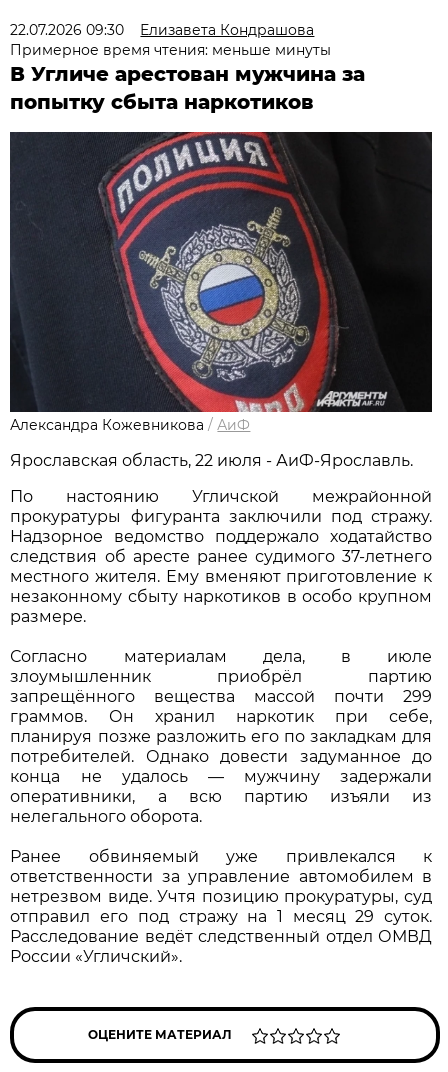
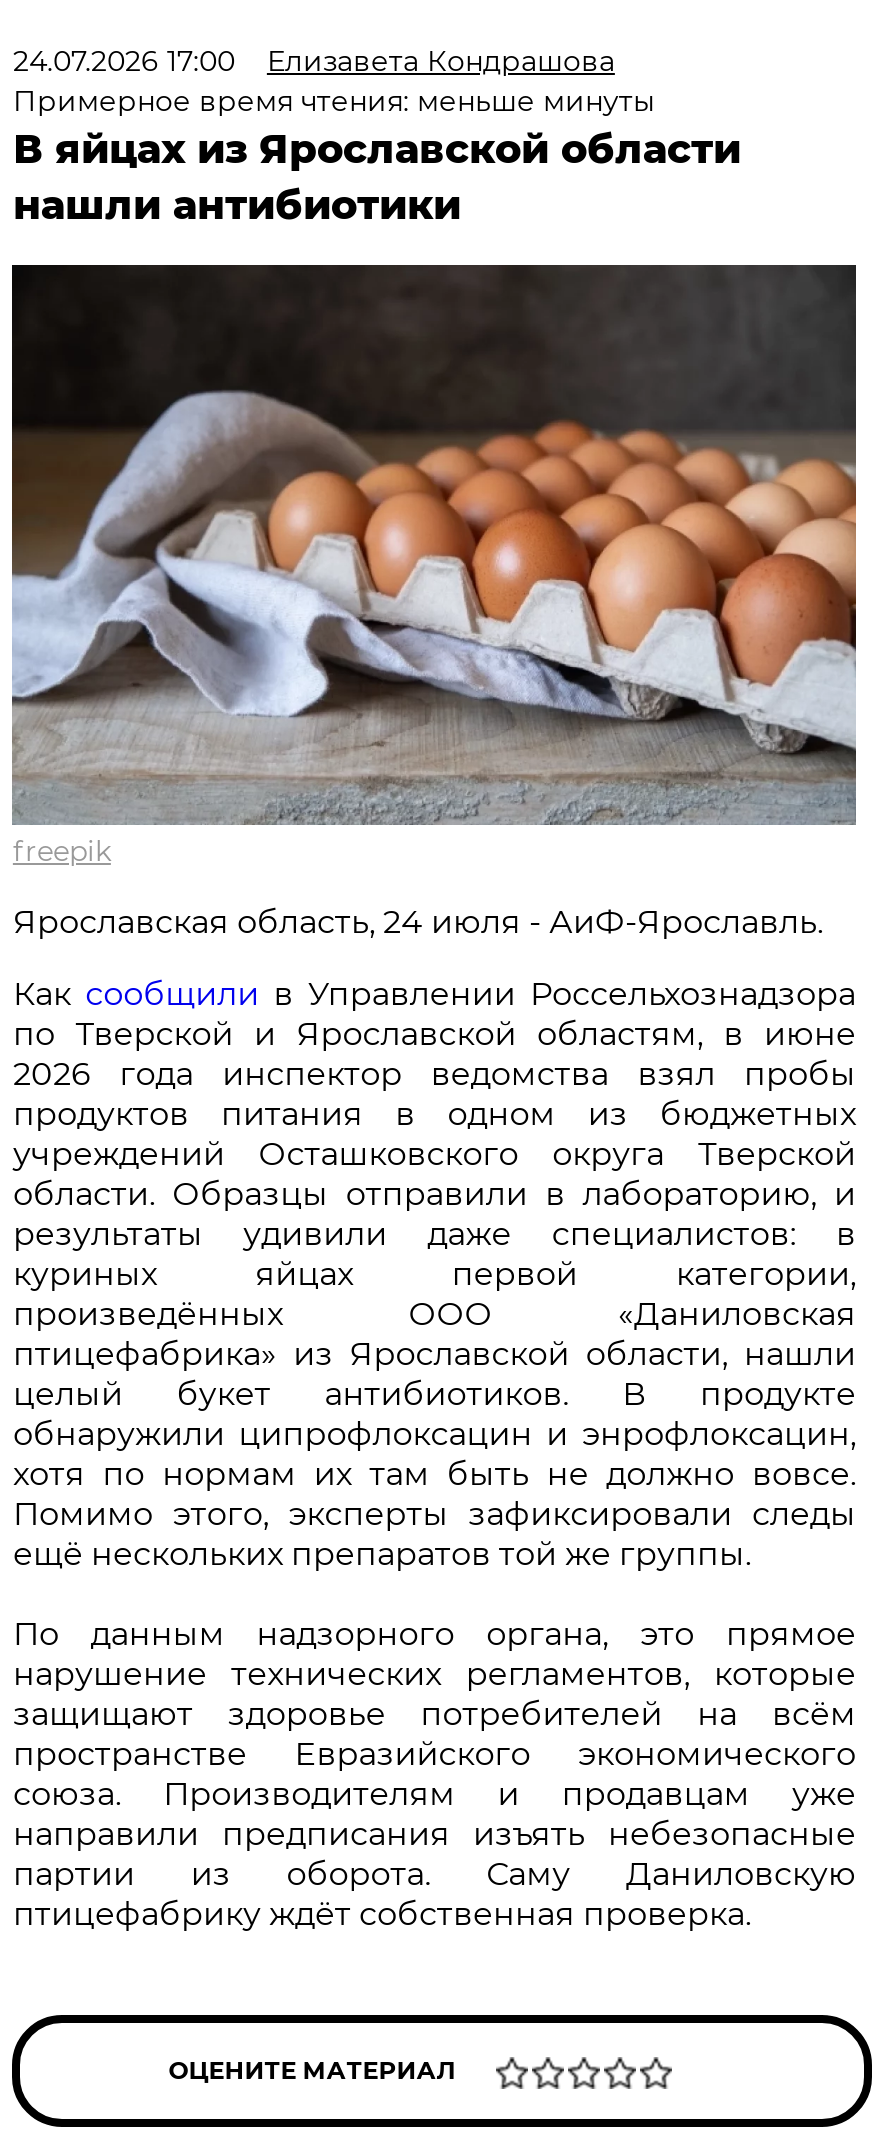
[10,21,314,39] 22.07.2026 09:30 Елизавета Кондрашова -> [13,43,615,79] 24.07.2026 17:00 Елизавета Кондрашова
[10,62,365,114] В Угличе арестован мужчина за | попытку сбыта наркотиков -> [13,125,741,229] В яйцах из Ярославской области | нашли антибиотики
[9,131,433,966] [image] | Александра Кожевникова / АиФ | Ярославская область, 22 июля - АиФ-Ярославль. | По настоянию Угличской межрайонной | прокуратуры фигуранта заключили под стражу. | Надзорное ведомство поддержало ходатайство | следствия об аресте ранее судимого 37-летнего | местного жителя. Ему вменяют приготовление к | незаконному сбыту наркотиков в особо крупном | размере. | Согласно материалам дела, в июле | злоумышленник приобрёл партию | запрещённого вещества массой почти 299 | граммов. Он хранил наркотик при себе, | планируя позже разложить его по закладкам для | потребителей. Однако довести задуманное до | конца не удалось — мужчину задержали | оперативники, а всю партию изъяли из | нелегального оборота. | Ранее обвиняемый уже привлекался к | ответственности за управление автомобилем в | нетрезвом виде. Учтя позицию прокуратуры, суд | отправил его под стражу на 1 месяц 29 суток. | Расследование ведёт следственный отдел ОМВД | России «Угличский». -> [12,263,858,1933] [image] | freepik | Ярославская область, 24 июля - АиФ-Ярославль. | Как сообщили в Управлении Россельхознадзора | по Тверской и Ярославской областям, в июне | 2026 года инспектор ведомства взял пробы | продуктов питания в одном из бюджетных | учреждений Осташковского округа Тверской | области. Образцы отправили в лабораторию, и | результаты удивили даже специалистов: в | куриных яйцах первой категории, | произведённых ООО «Даниловская | птицефабрика» из Ярославской области, нашли | целый букет антибиотиков. В продукте | обнаружили ципрофлоксацин и энрофлоксацин, | хотя по нормам их там быть не должно вовсе. | Помимо этого, эксперты зафиксировали следы | ещё нескольких препаратов той же группы. | По данным надзорного органа, это прямое | нарушение технических регламентов, которые | защищают здоровье потребителей на всём | пространстве Евразийского экономического | союза. Производителям и продавцам уже | направили предписания изъять небезопасные | партии из оборота. Саму Даниловскую | птицефабрику ждёт собственная проверка.

